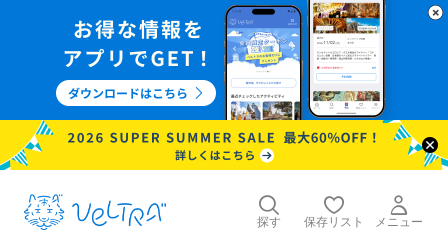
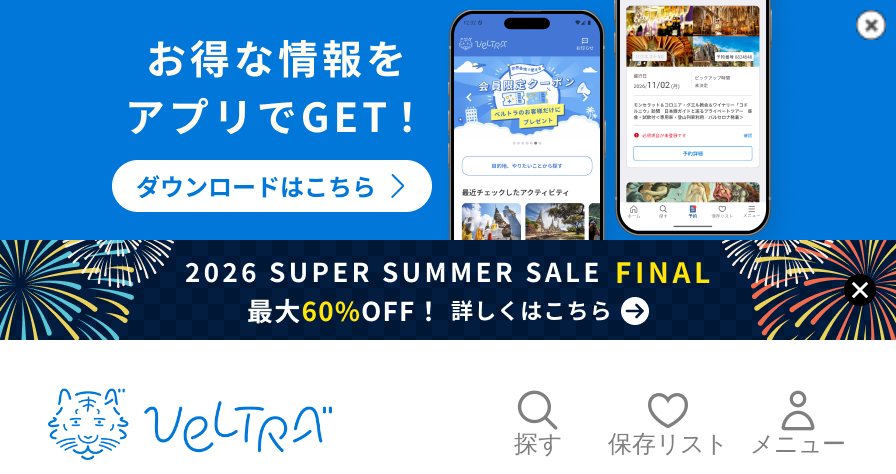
[3,119,445,171] [image] -> [6,238,890,342] [image]

